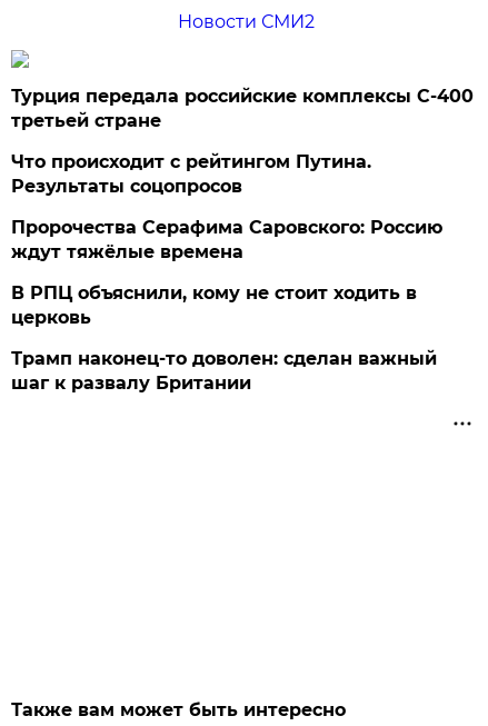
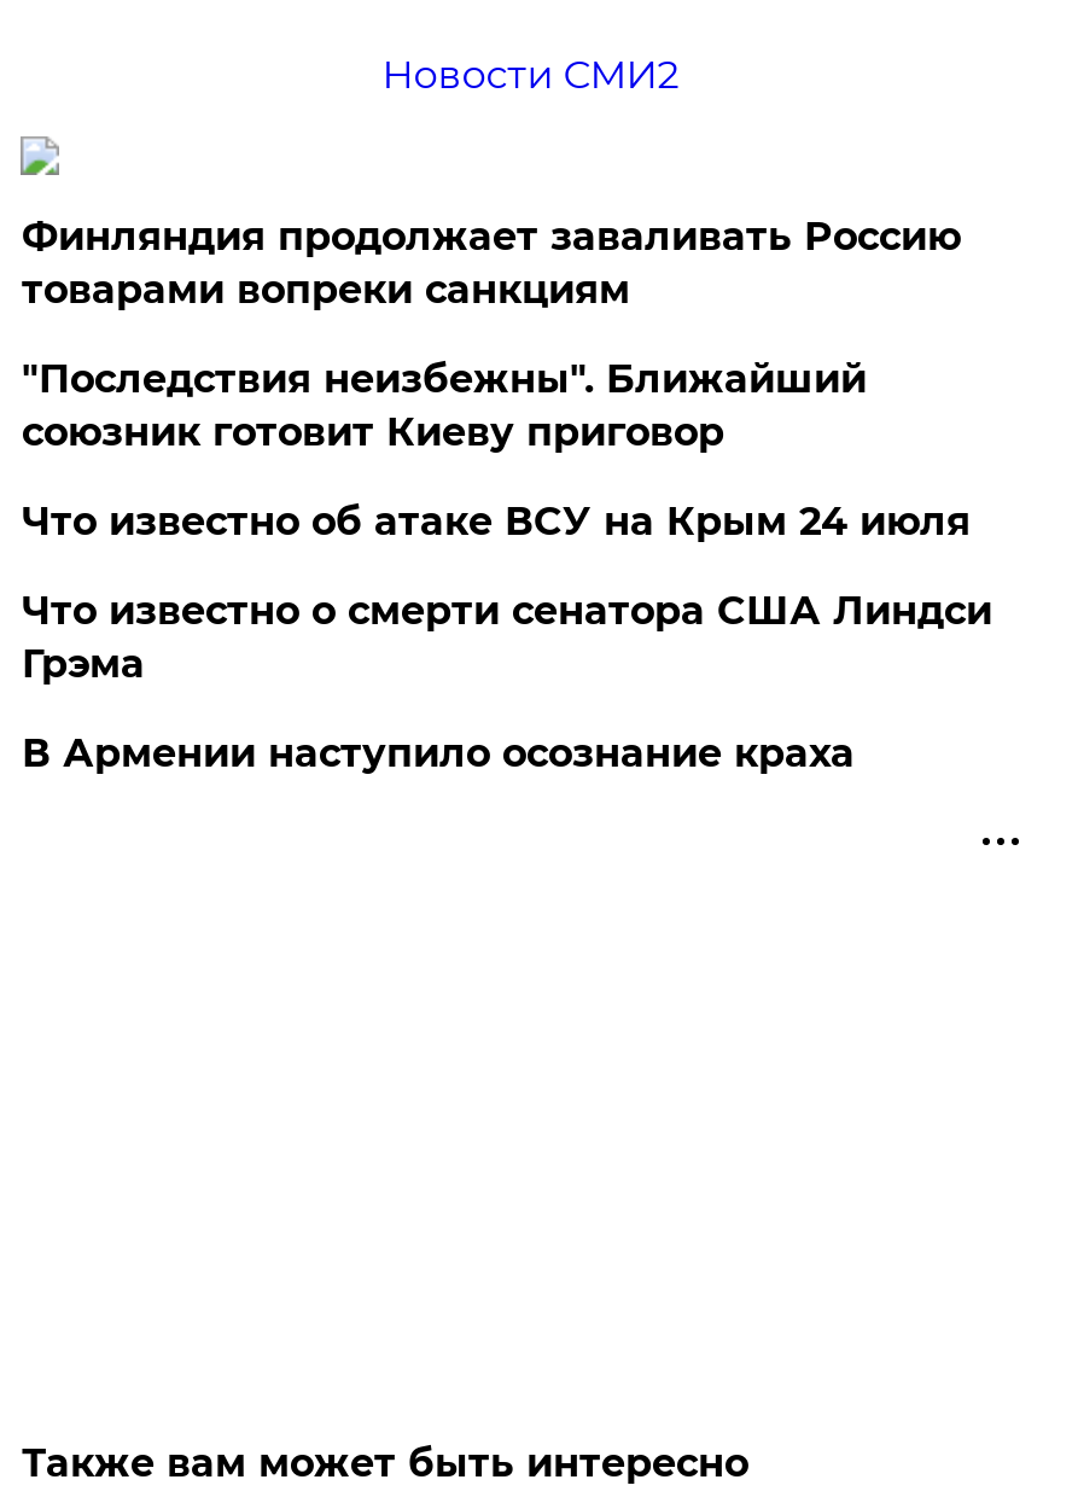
[12,86,474,131] Турция передала российские комплексы С-400 | третьей стране -> [21,214,961,313] Финляндия продолжает заваливать Россию | товарами вопреки санкциям
[12,151,372,197] Что происходит с рейтингом Путина. | Результаты соцопросов -> [21,356,867,455] "Последствия неизбежны". Ближайший | союзник готовит Киеву приговор
[12,217,443,262] Пророчества Серафима Саровского: Россию | ждут тяжёлые времена -> [21,499,970,544] Что известно об атаке ВСУ на Крым 24 июля
[12,282,417,328] В РПЦ объяснили, кому не стоит ходить в | церковь -> [21,588,992,687] Что известно о смерти сенатора США Линдси | Грэма
[12,348,437,394] Трамп наконец-то доволен: сделан важный | шаг к развалу Британии -> [21,730,854,776] В Армении наступило осознание краха

